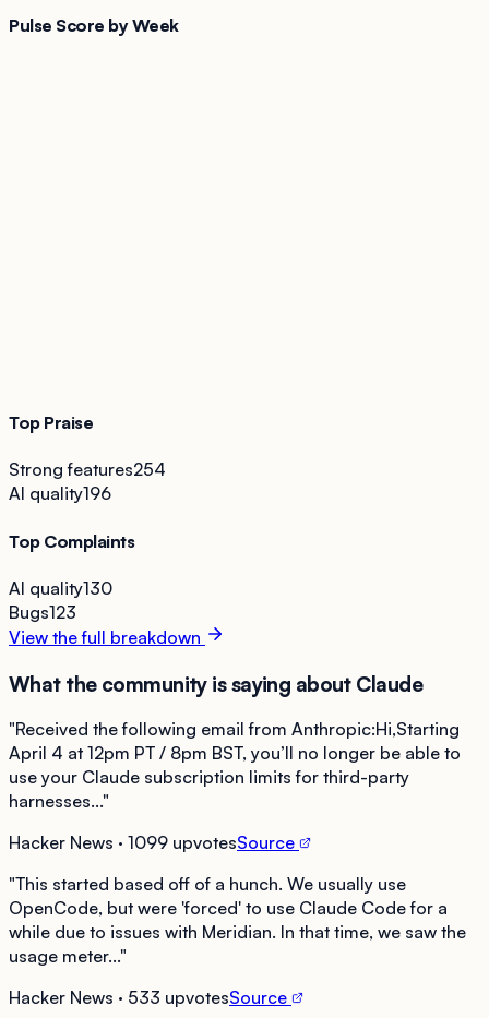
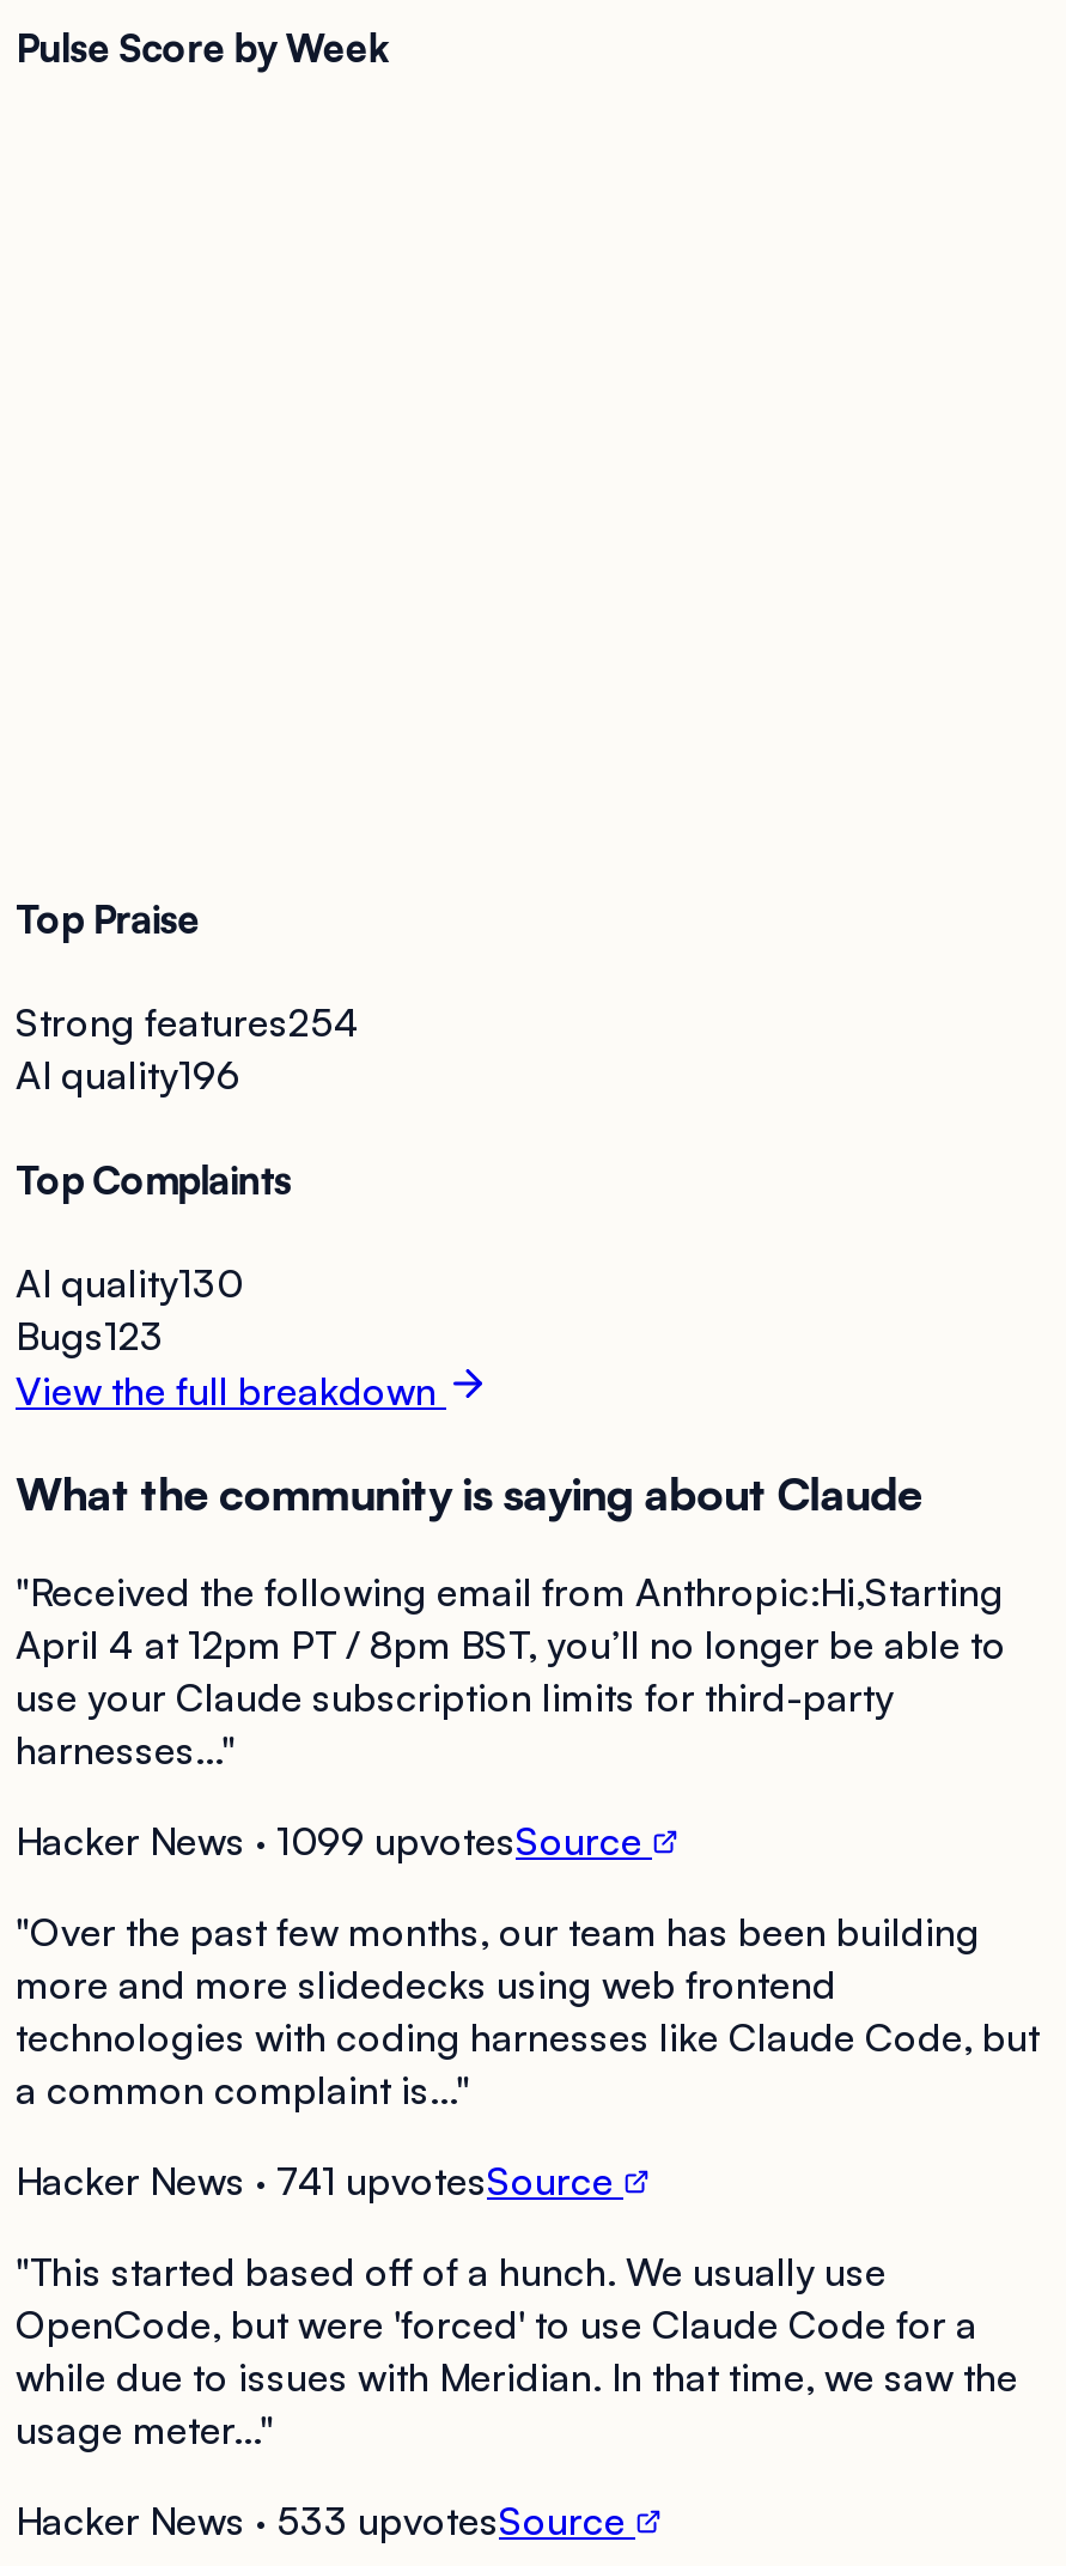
none -> [16,1909,1040,2206] "Over the past few months, our team has been building | more and more slidedecks using web frontend | technologies with coding harnesses like Claude Code, but | a common complaint is..." | Hacker News · 741 upvotesSource

